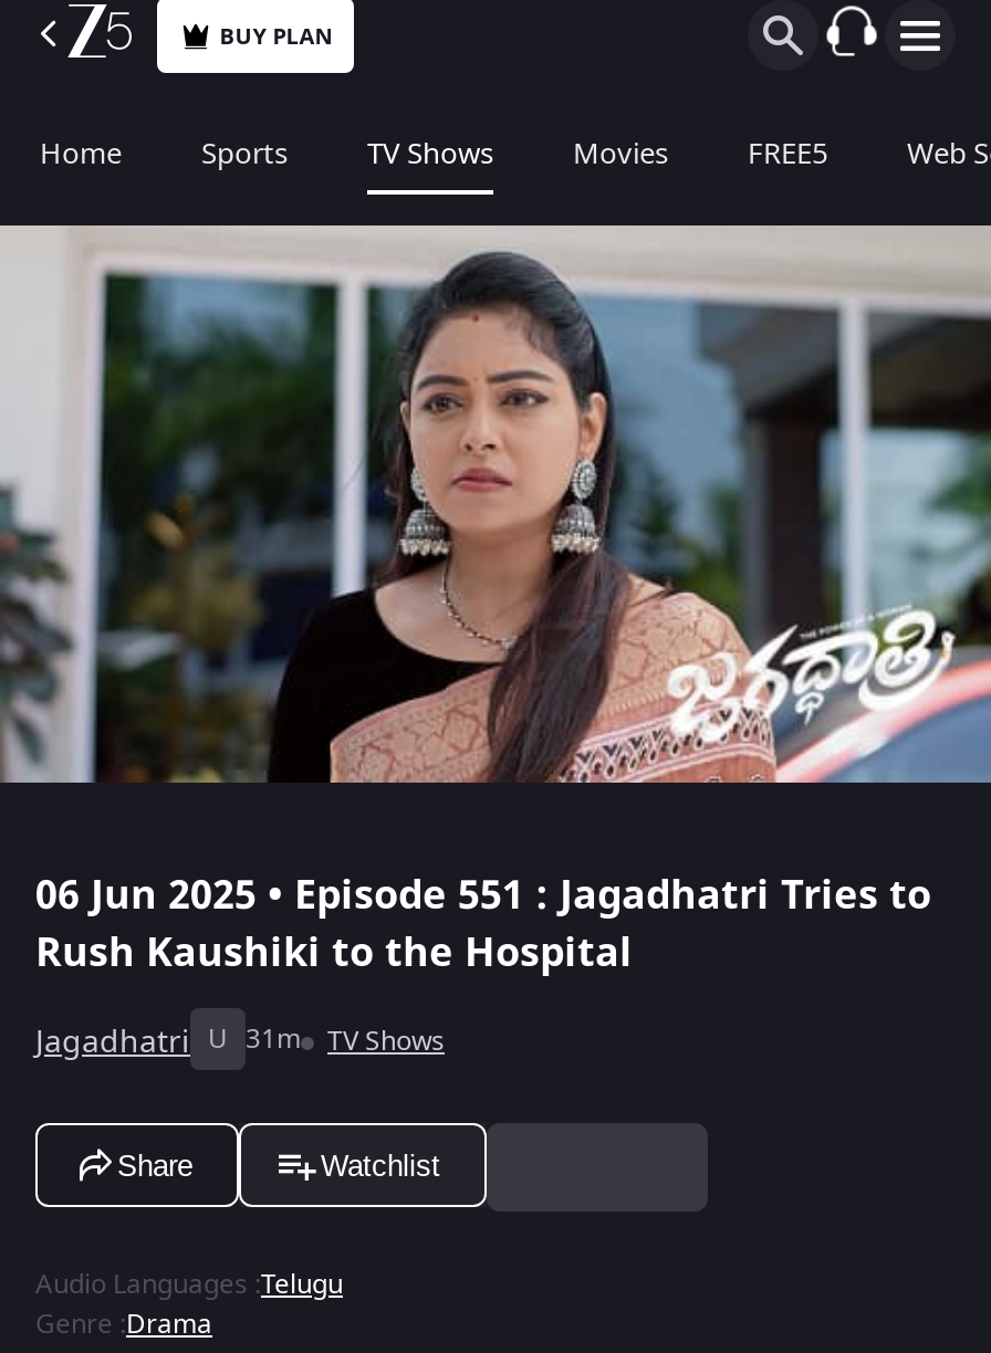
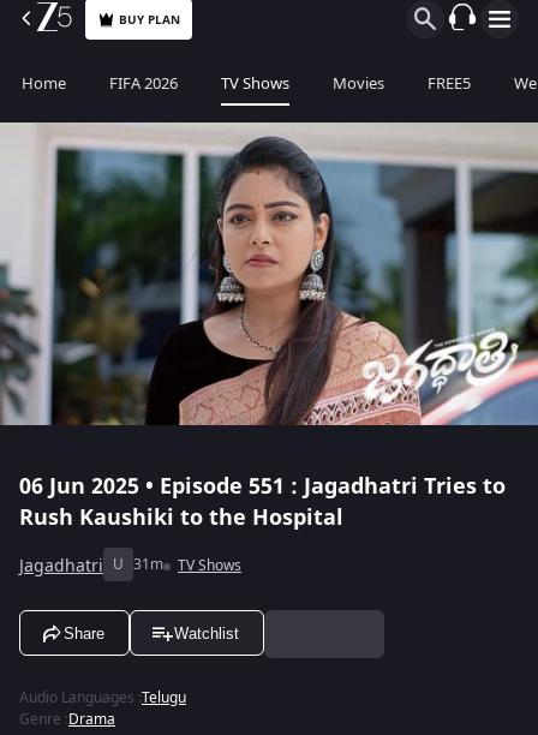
[201,133,288,175] Sports -> [109,72,178,95] FIFA 2026

